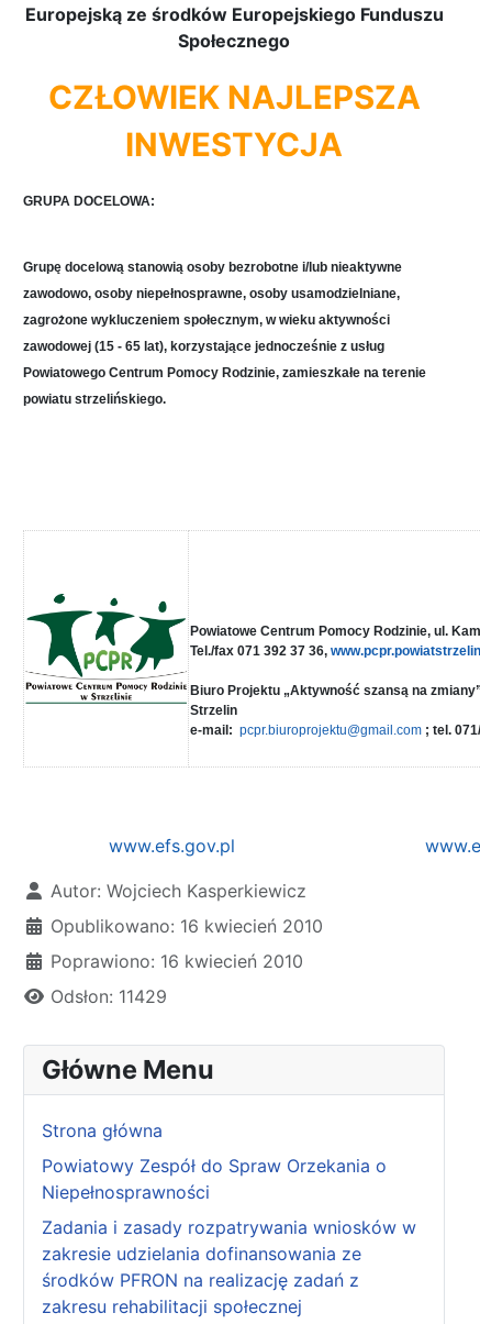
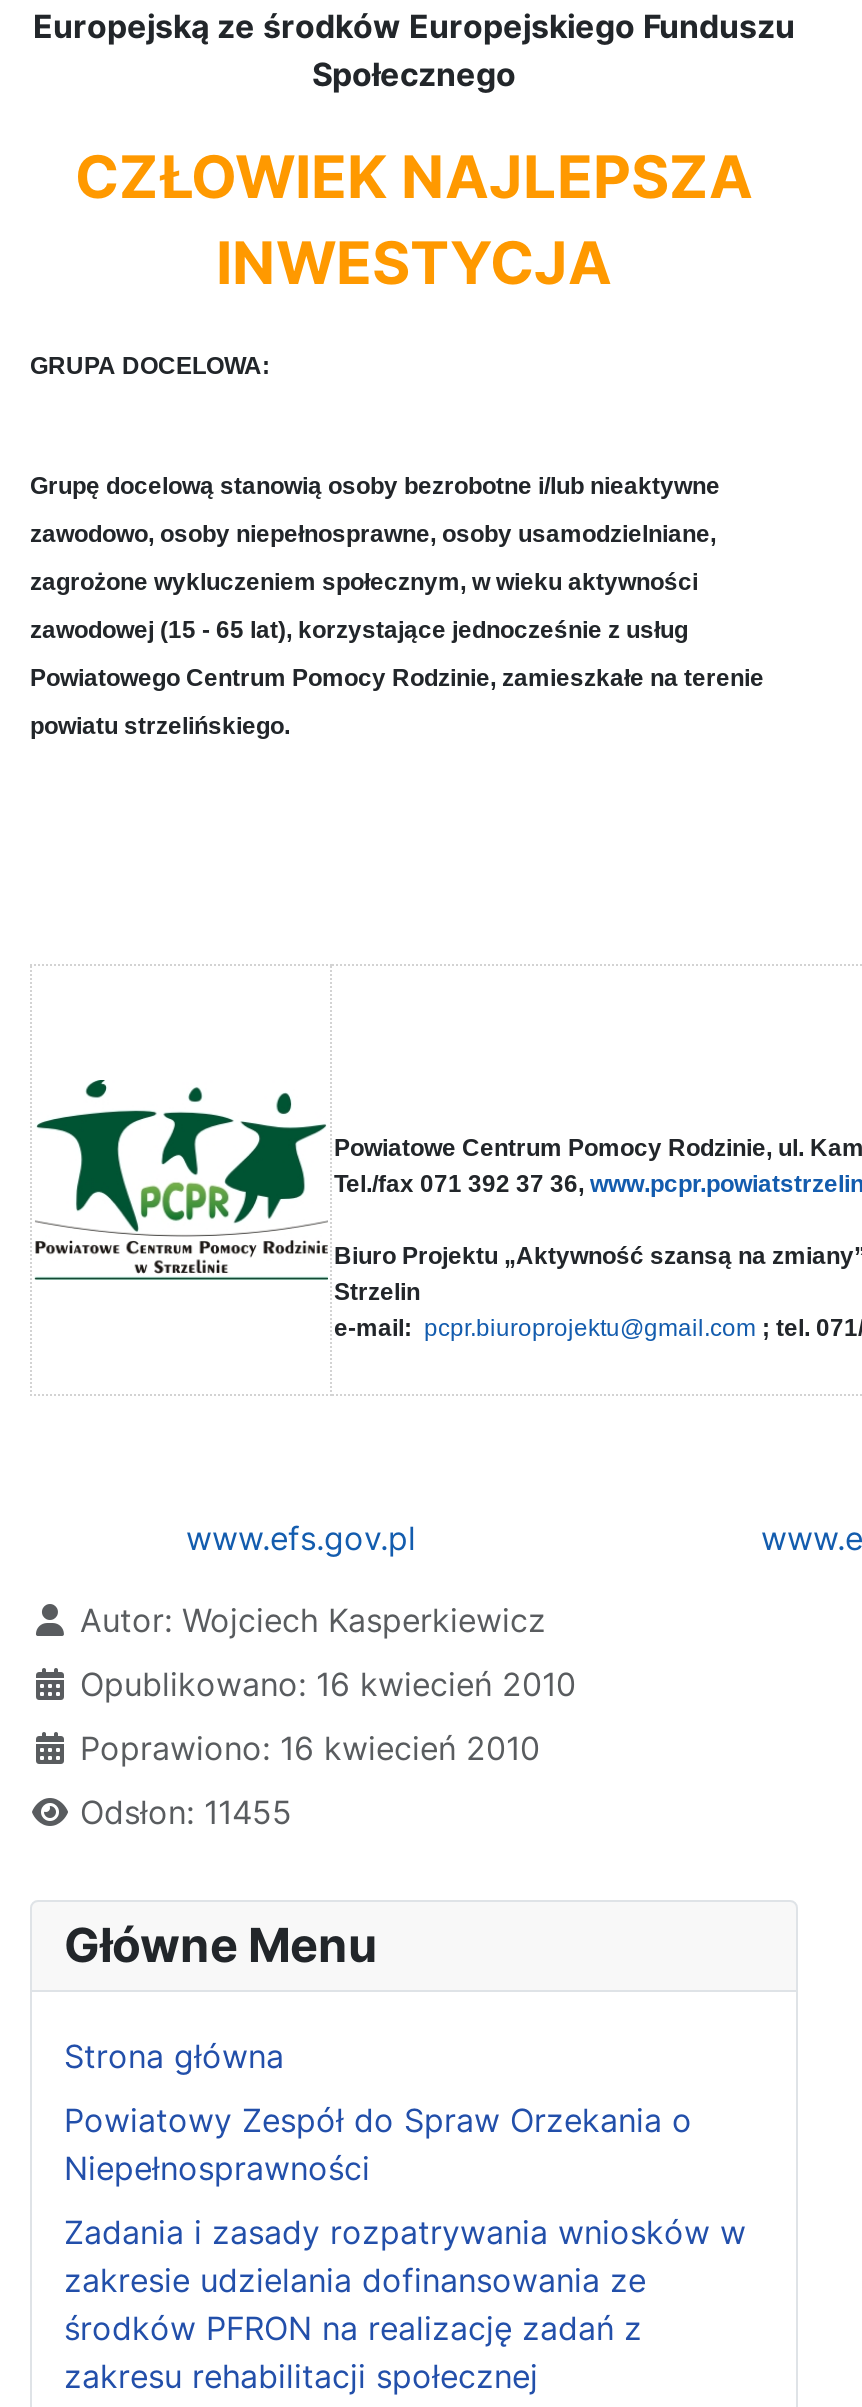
[51,985,167,1007] Odsłon: 11429 -> [80,1791,292,1831] Odsłon: 11455

